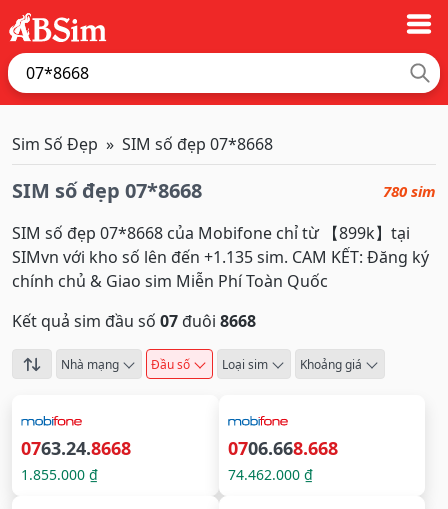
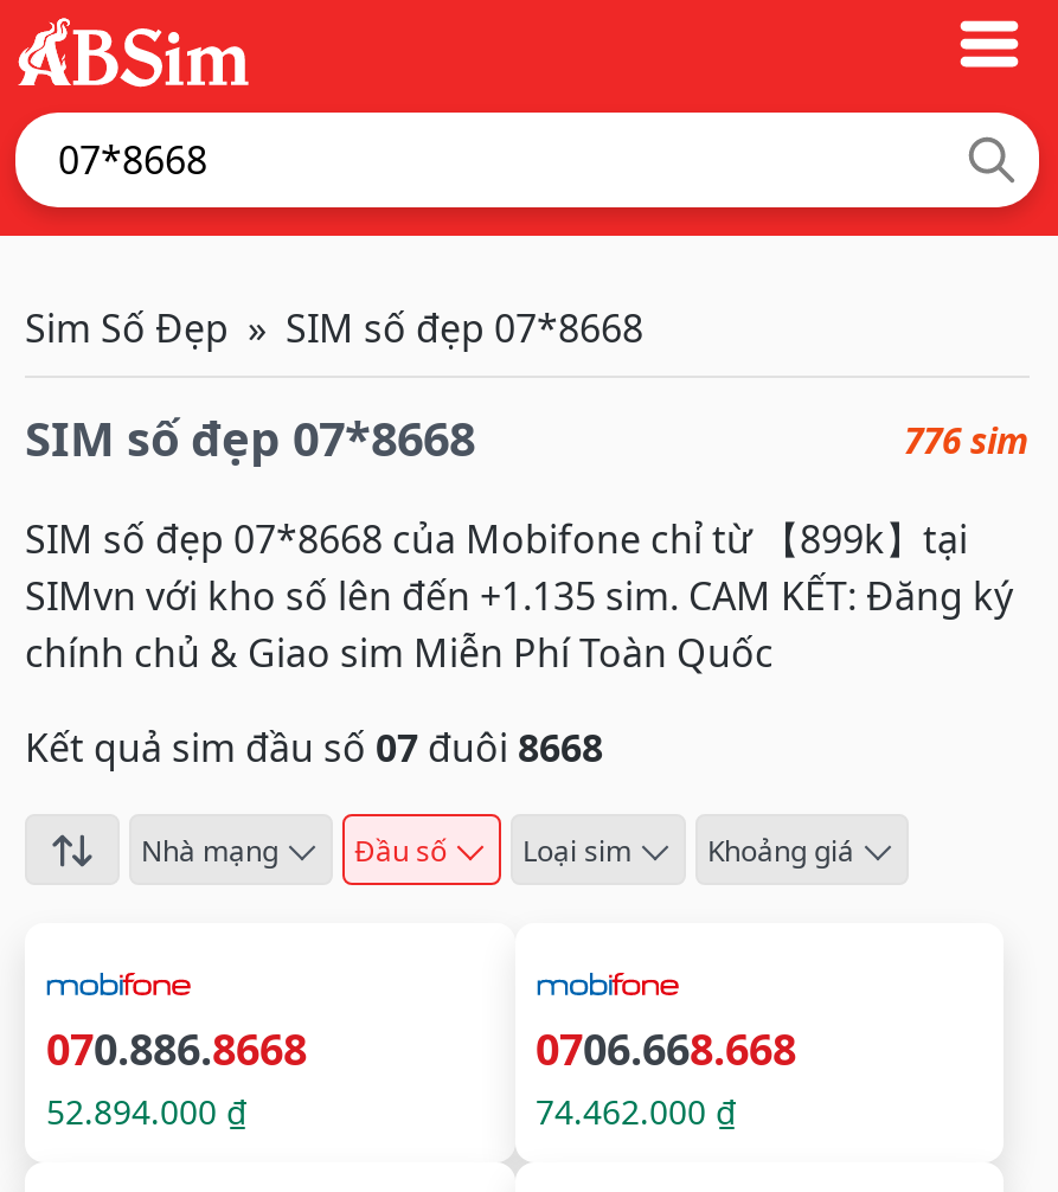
[383,181,436,201] 780 sim -> [904,416,1030,463] 776 sim
[21,436,131,460] 0763.24.8668 -> [46,1020,307,1077] 070.886.8668
[21,465,98,484] 1.855.000 ₫ -> [46,1089,248,1134] 52.894.000 ₫

